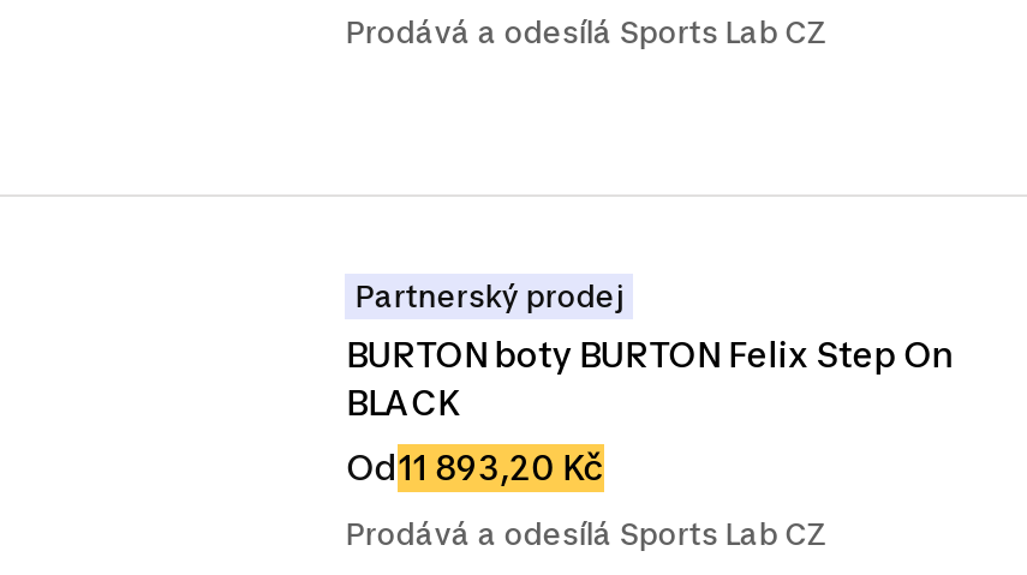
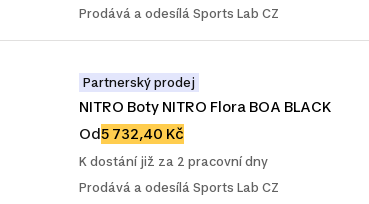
[345,334,953,487] BURTON boty BURTON Felix Step On | BLACK | Od11 893,20 Kč -> [79,98,332,169] NITRO Boty NITRO Flora BOA BLACK | Od5 732,40 Kč | K dostání již za 2 pracovní dny

